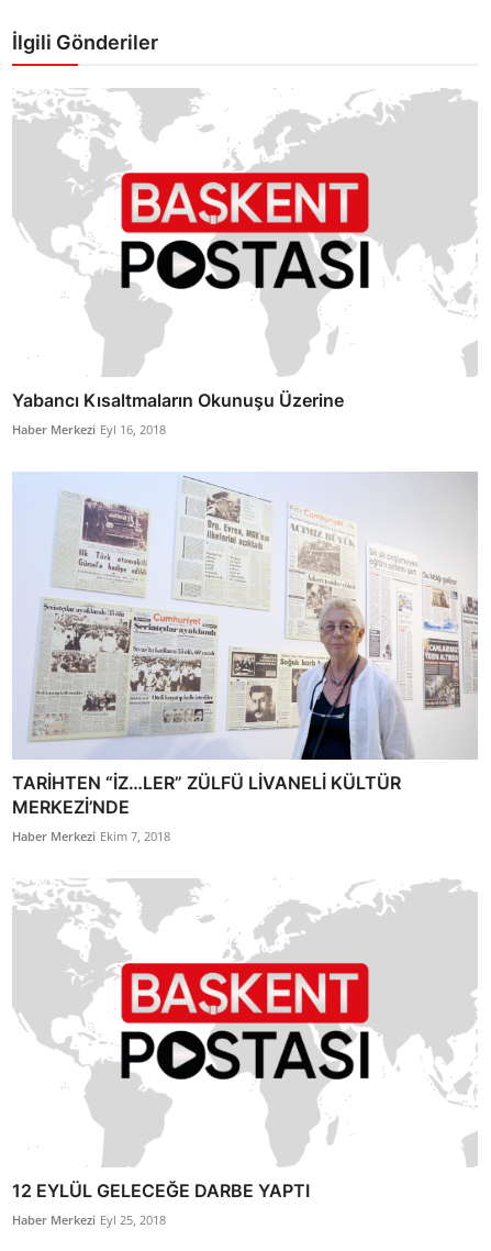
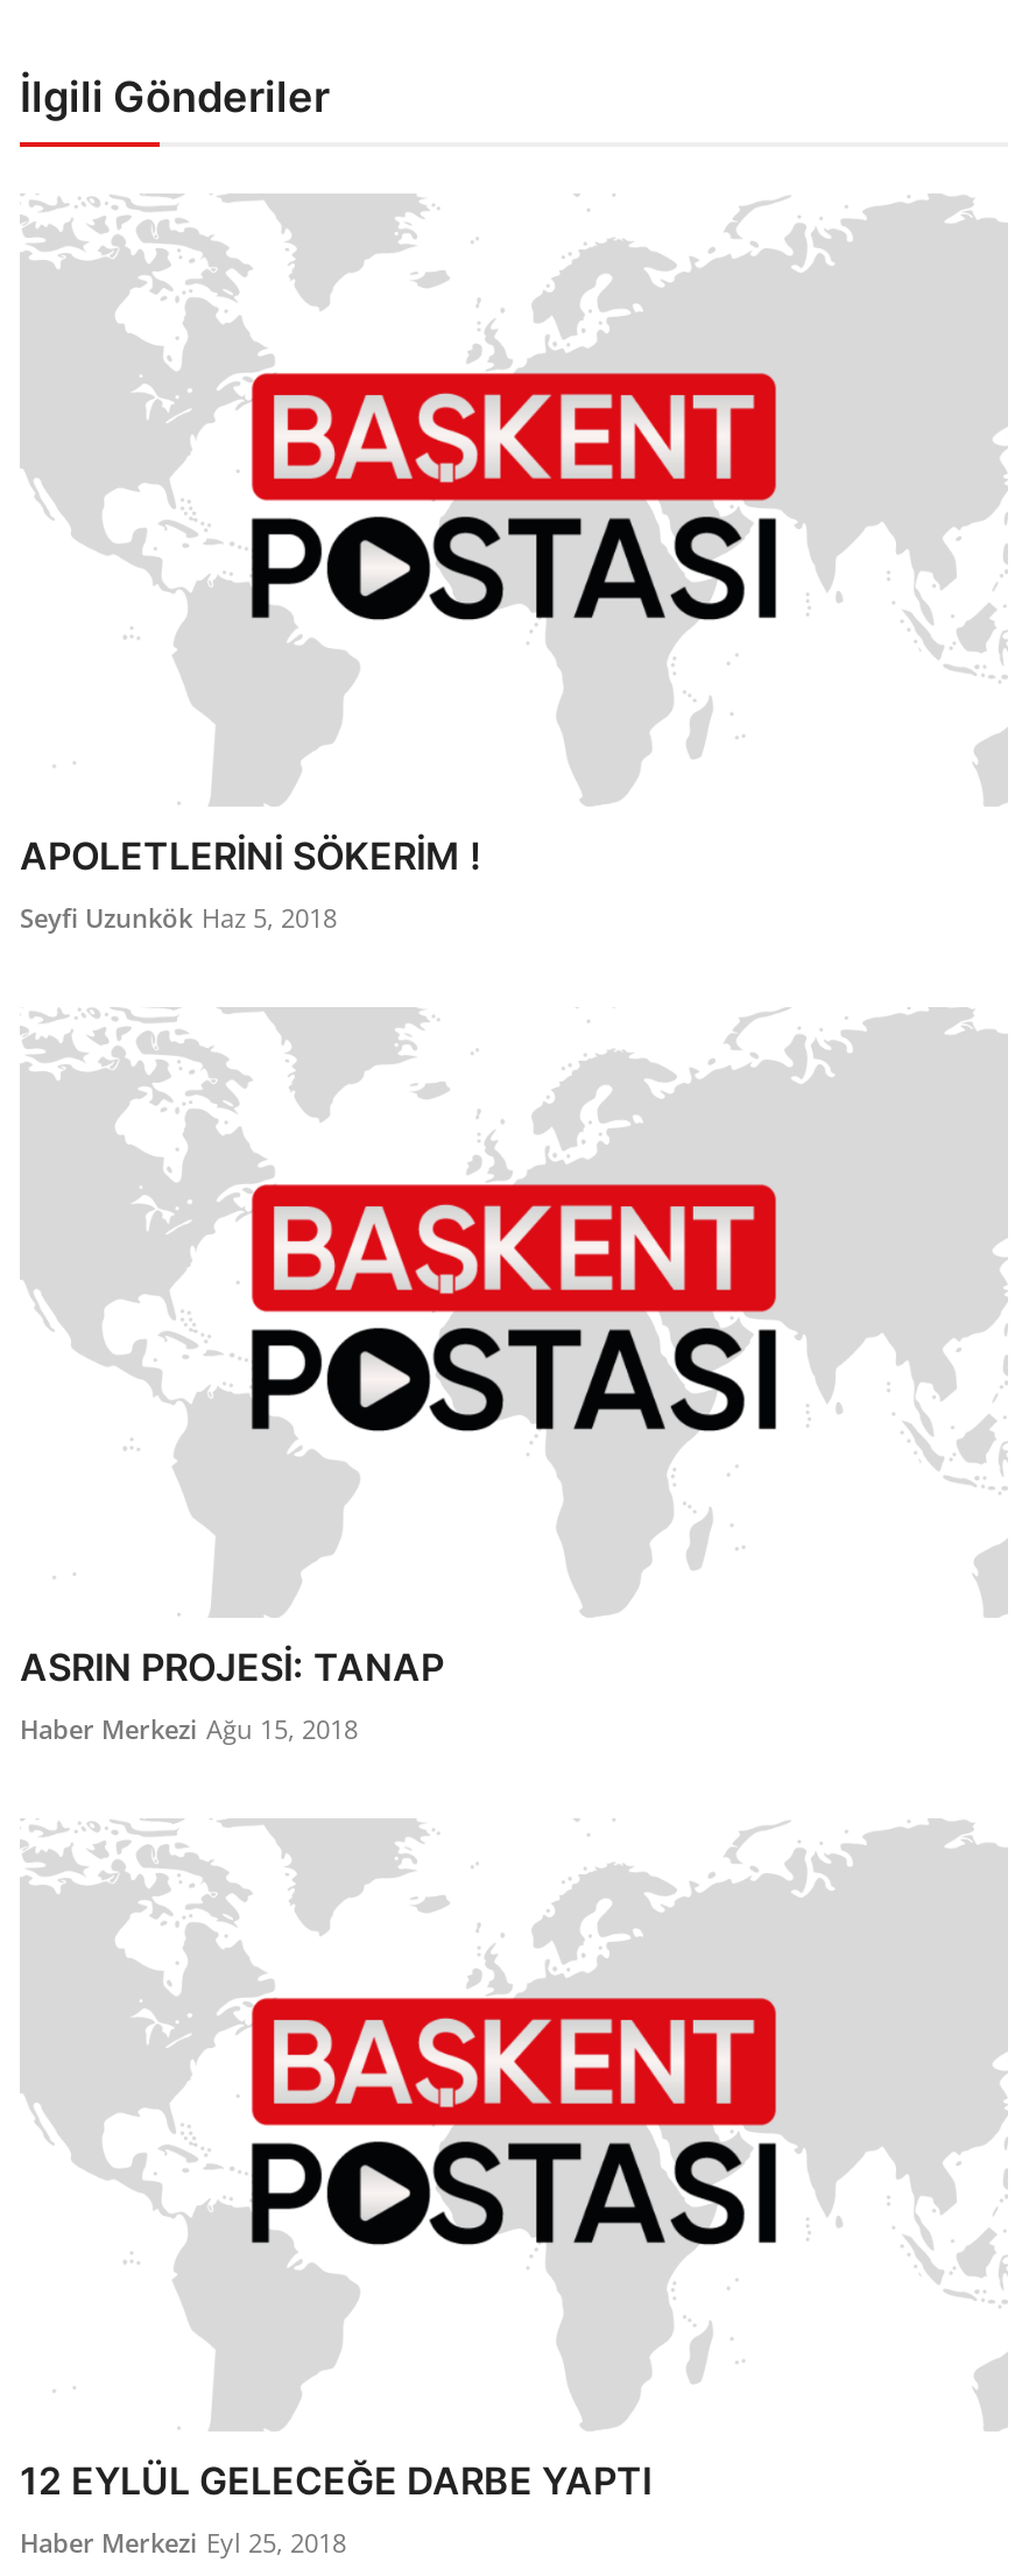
[12,389,344,437] Yabancı Kısaltmaların Okunuşu Üzerine | Haber Merkezi Eyl 16, 2018 -> [20,832,481,935] APOLETLERİNİ SÖKERİM ! | Seyfi Uzunkök Haz 5, 2018
[12,472,478,845] [image] | TARİHTEN “İZ…LER” ZÜLFÜ LİVANELİ KÜLTÜR | MERKEZİ’NDE | Haber Merkezi Ekim 7, 2018 -> [20,1009,1006,1747] [image] | ASRIN PROJESİ: TANAP | Haber Merkezi Ağu 15, 2018

